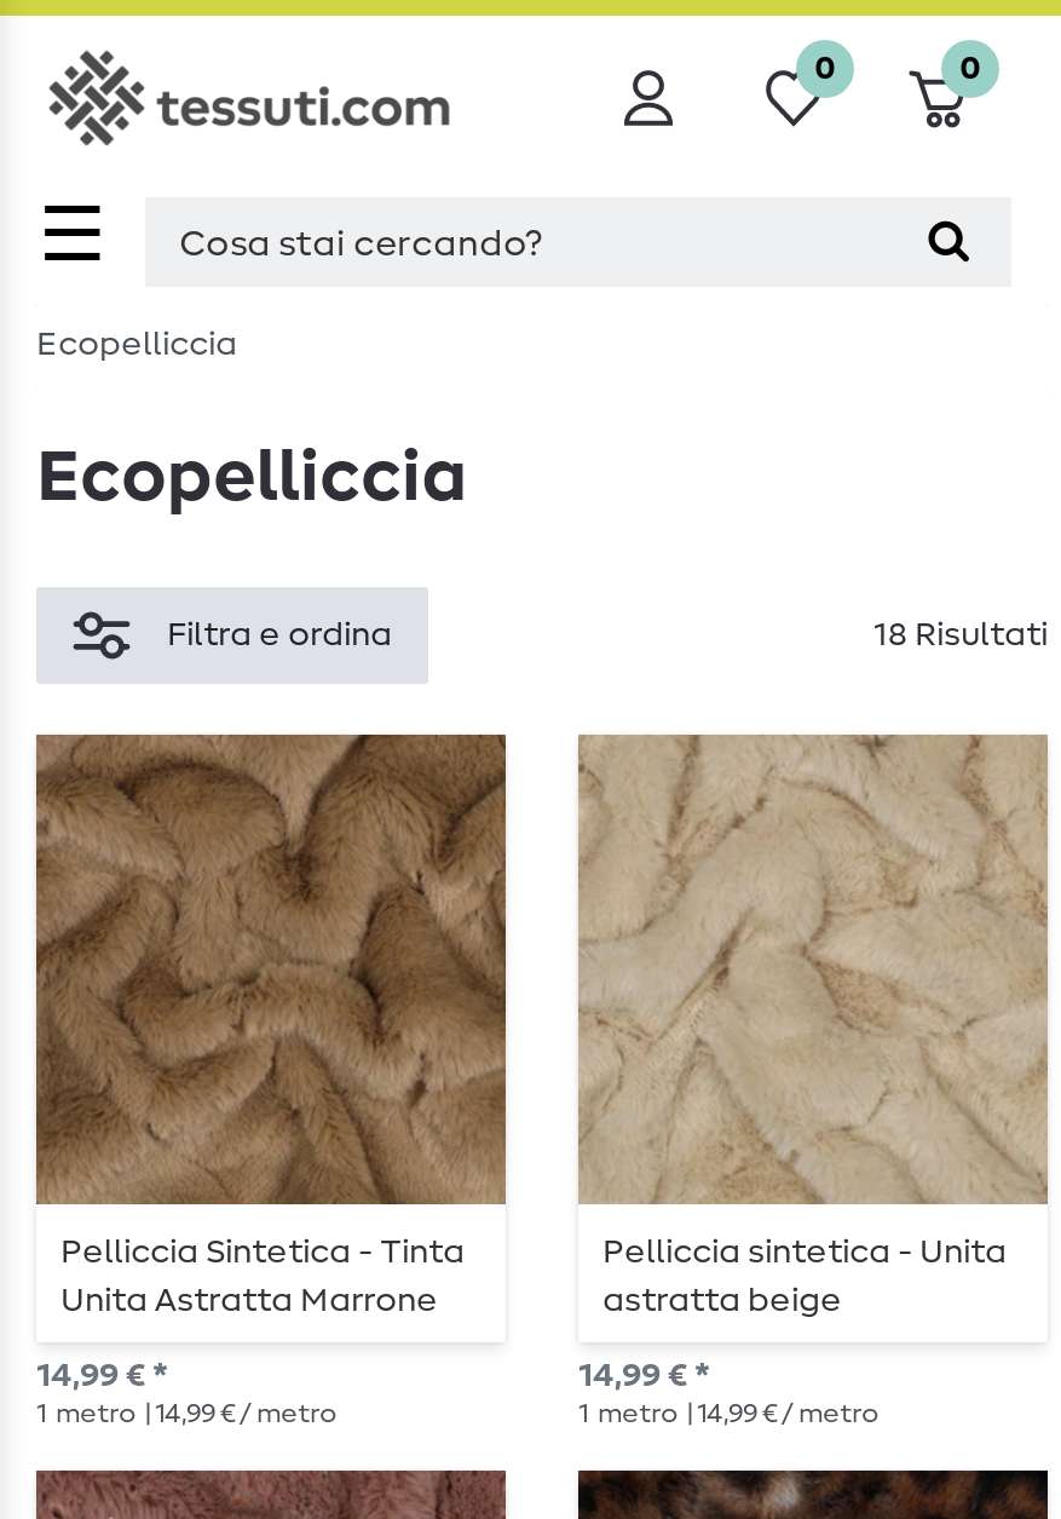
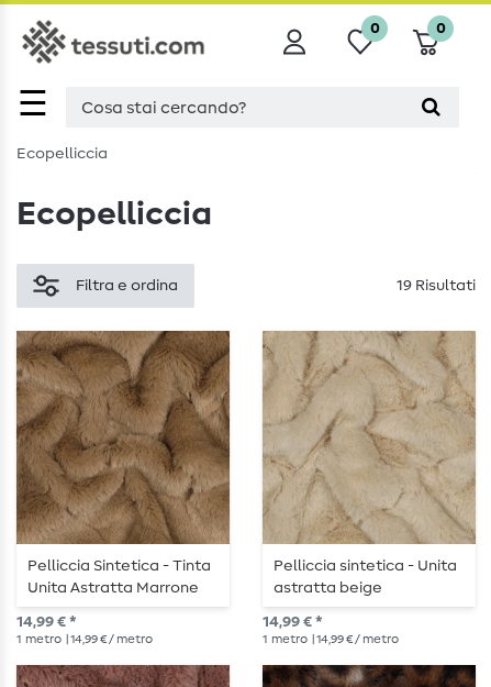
[873,618,1048,652] 18 Risultati -> [397,278,476,293] 19 Risultati

